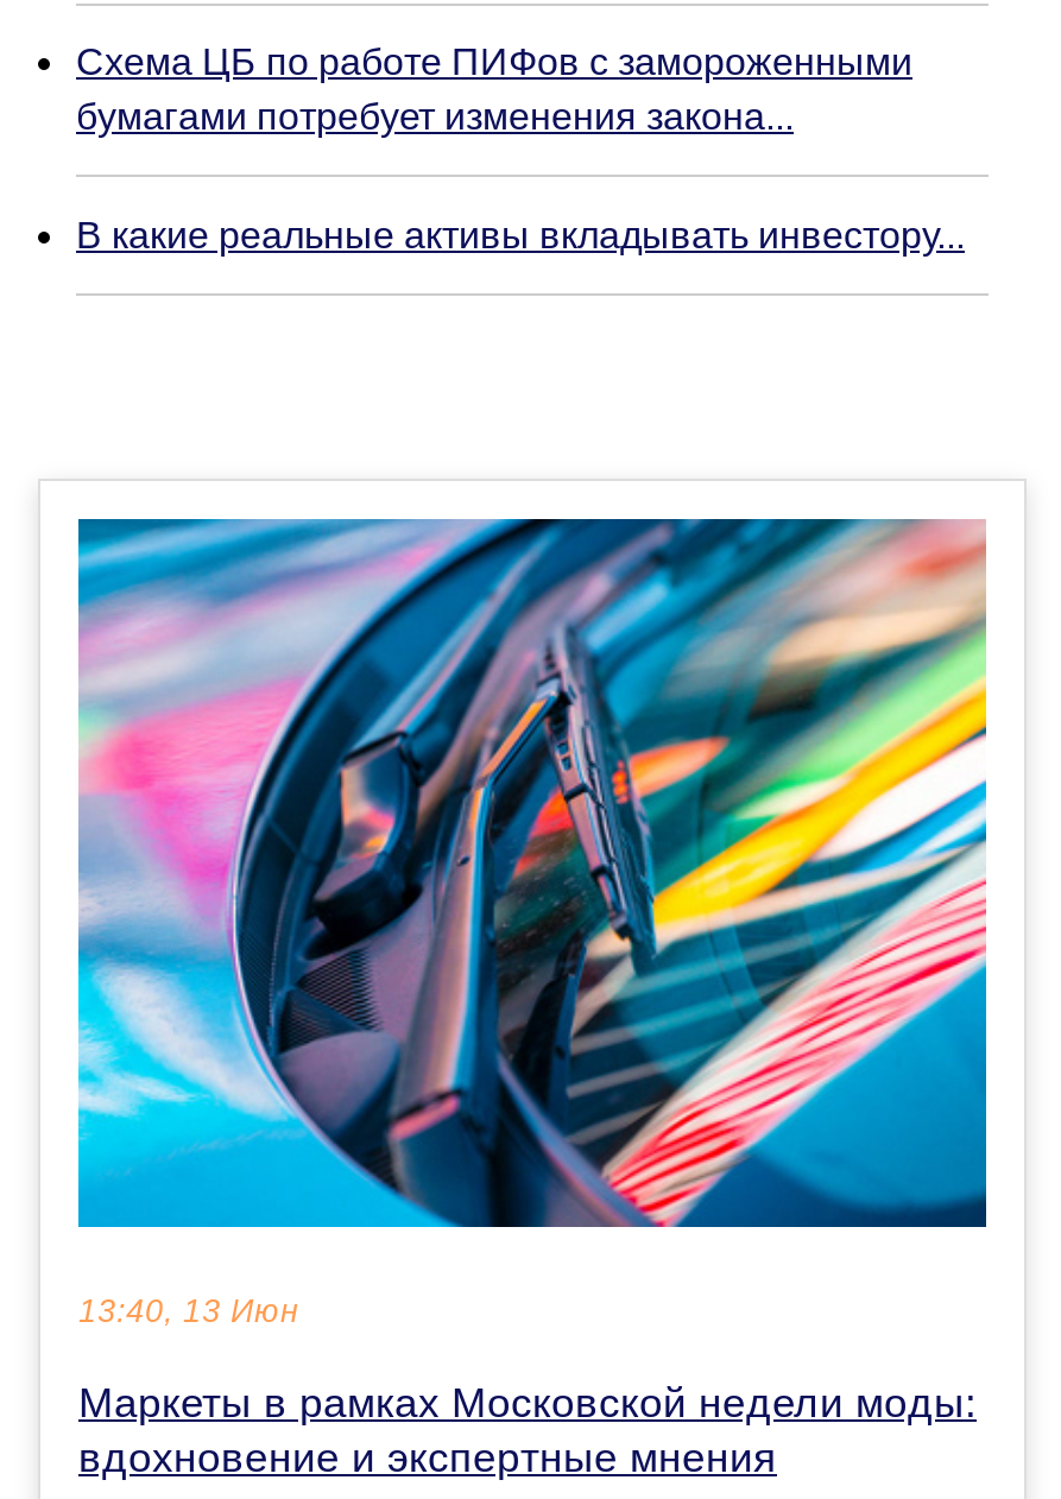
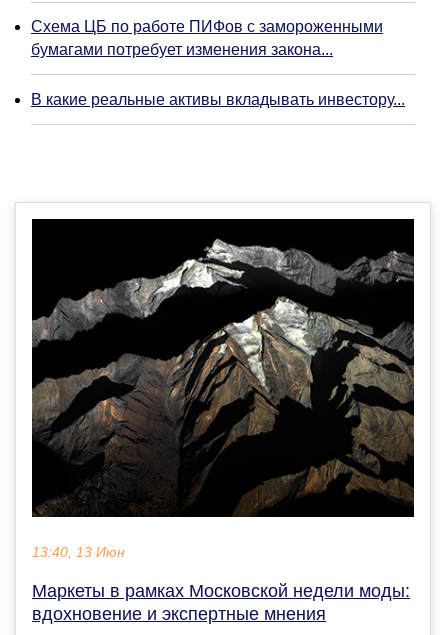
[76,517,989,1229] [image] -> [31,218,415,518] [image]

